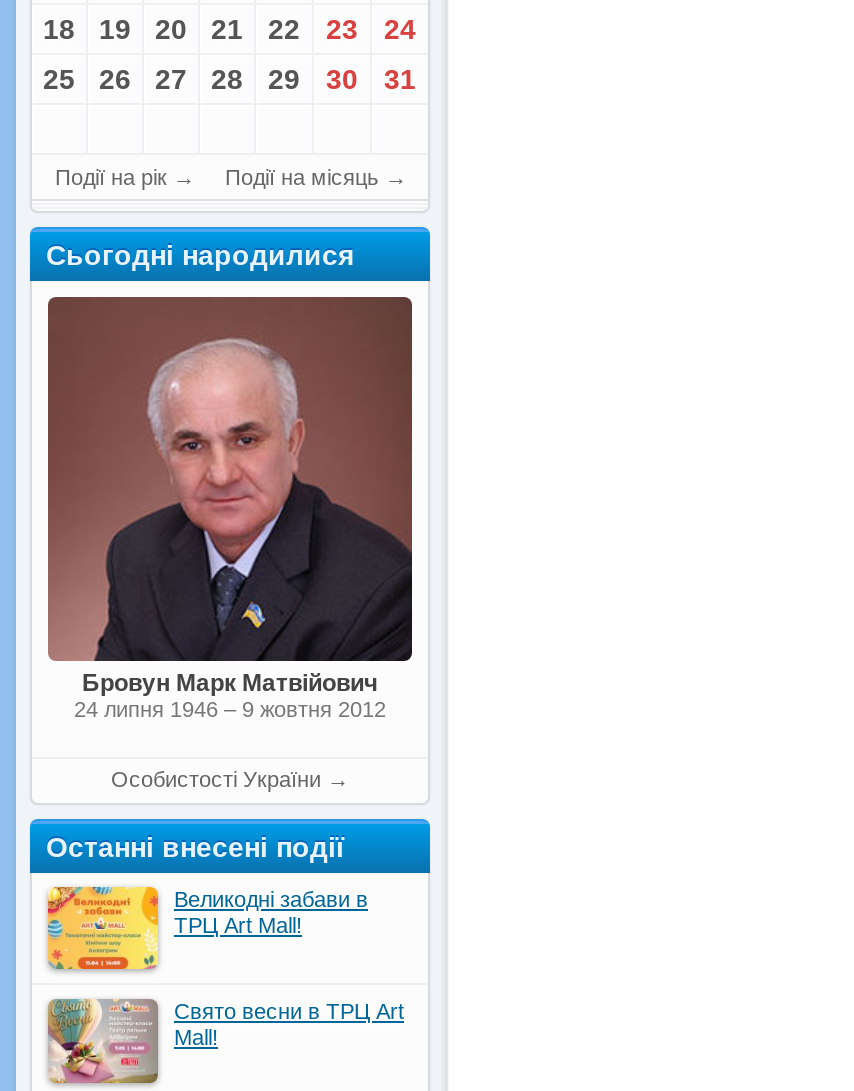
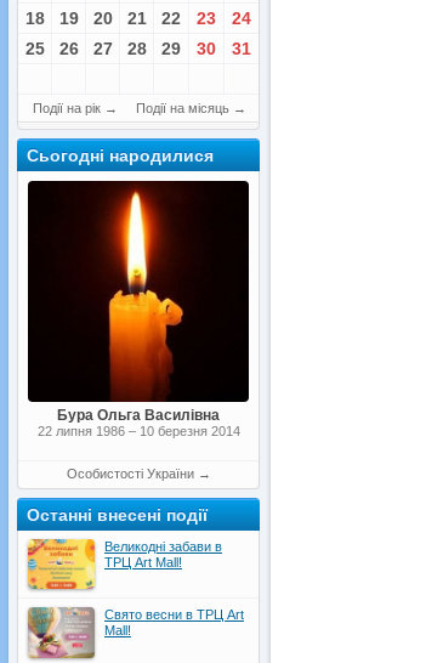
[46,295,414,721] [image] | Бровун Марк Матвійович | 24 липня 1946 – 9 жовтня 2012 -> [27,181,250,438] [image] | Бура Ольга Василівна | 22 липня 1986 – 10 березня 2014

